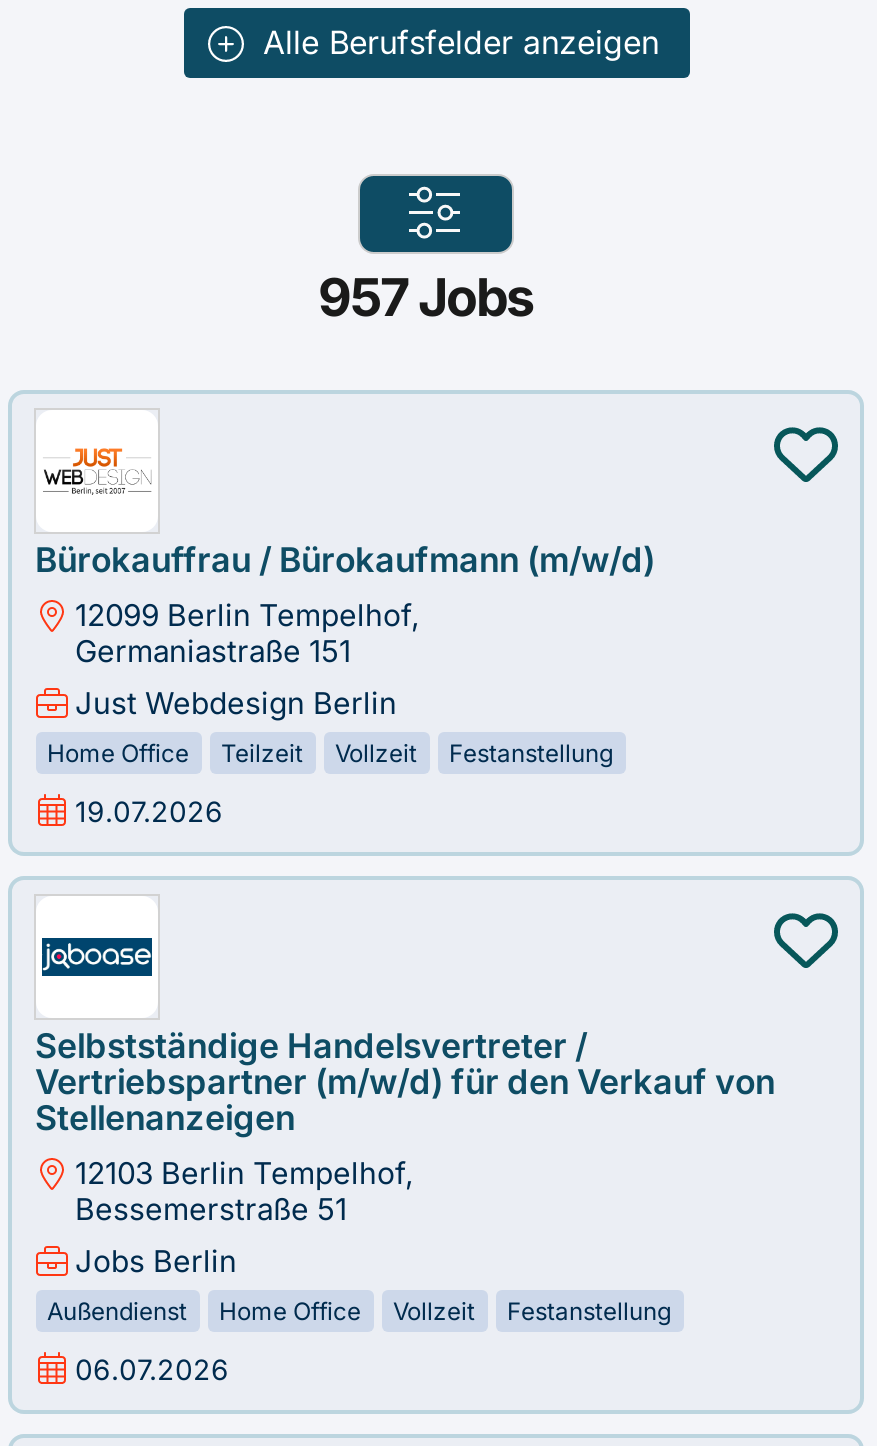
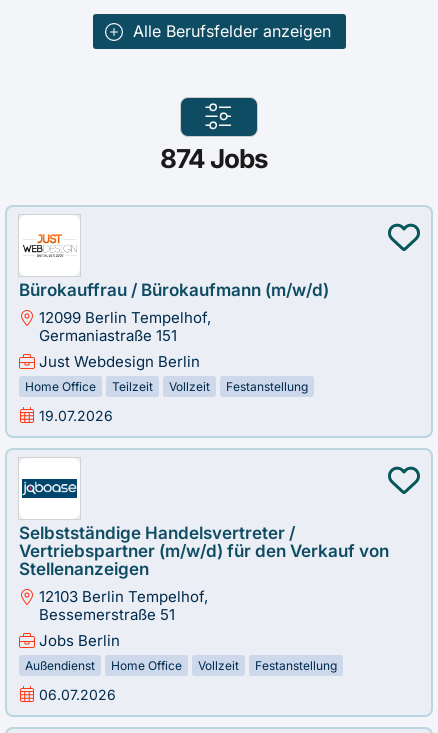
[318,266,534,328] 957 Jobs -> [160,143,268,174] 874 Jobs

